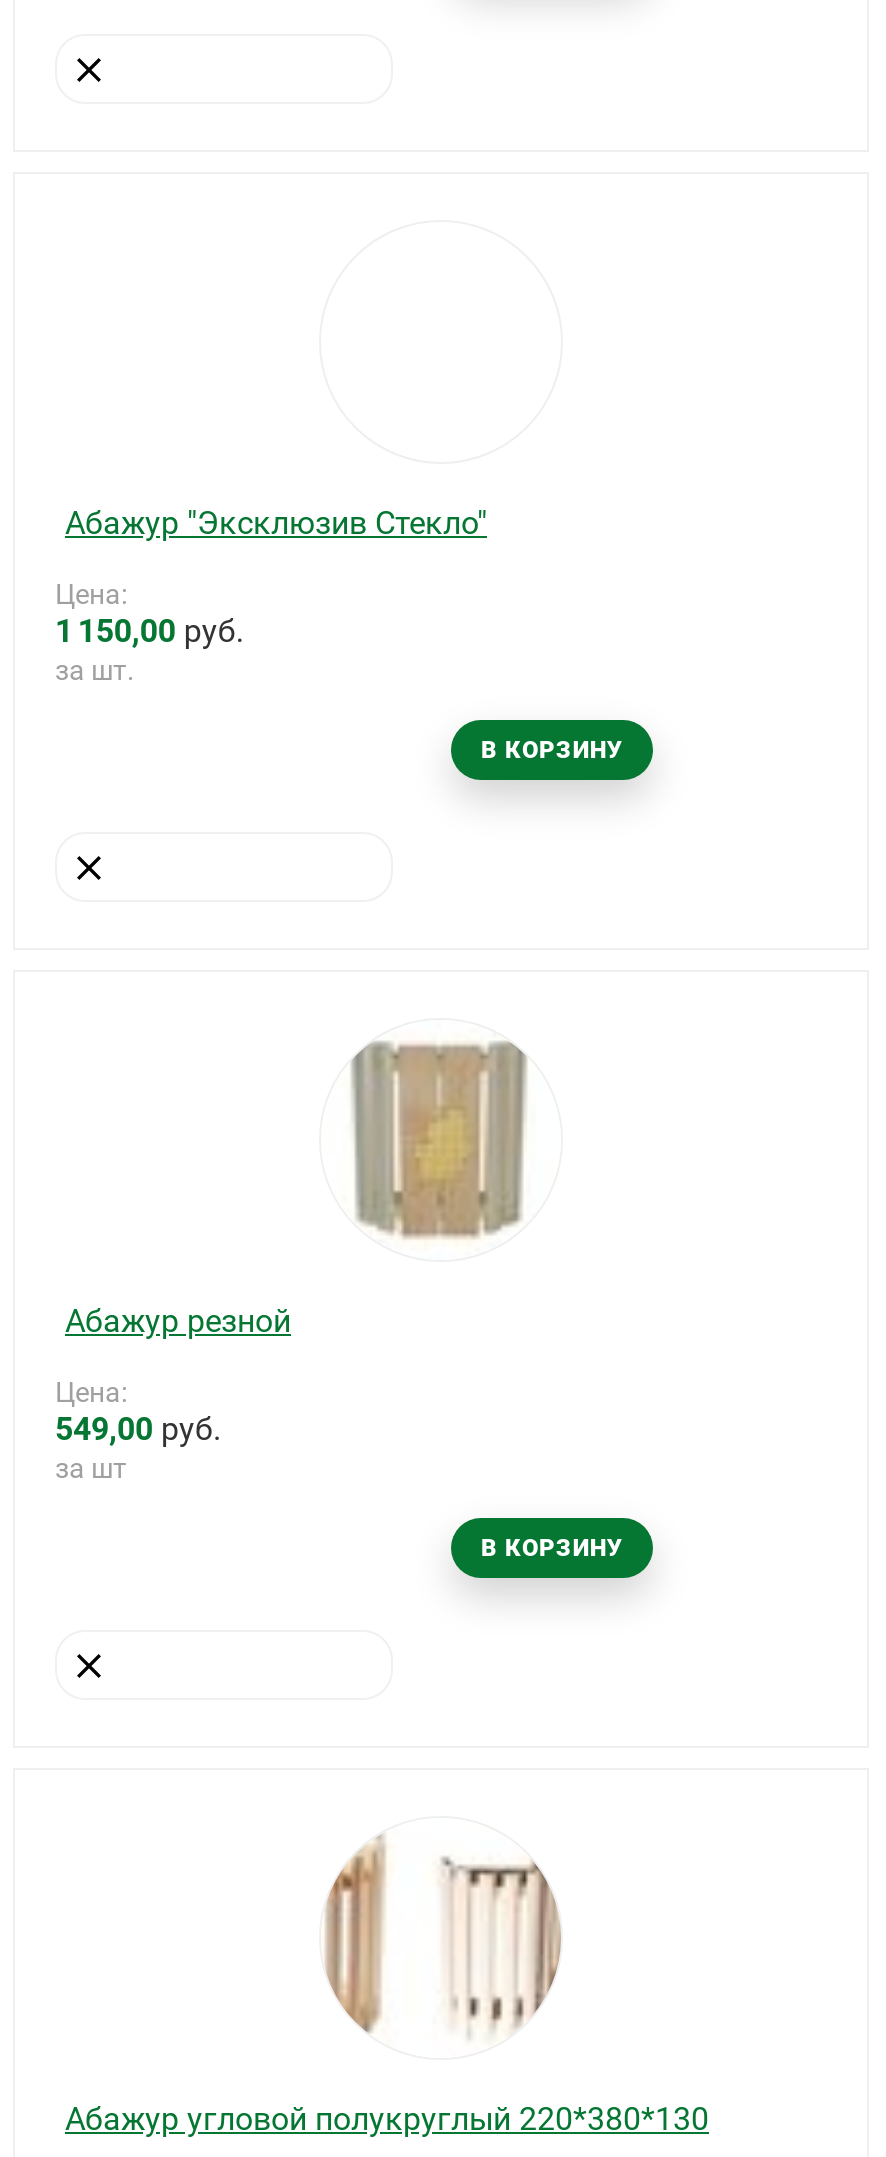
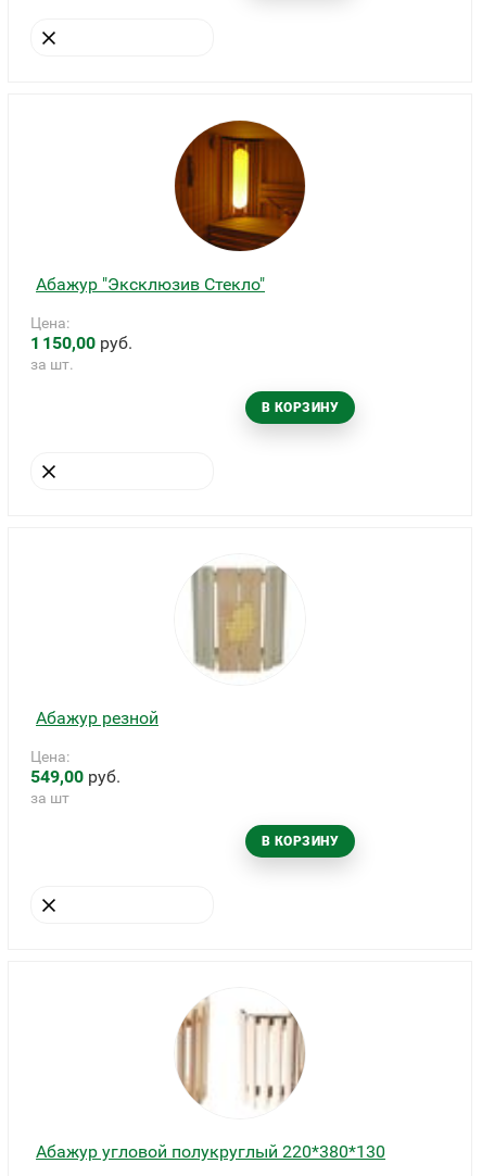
none -> [174,120,306,252] [image]

